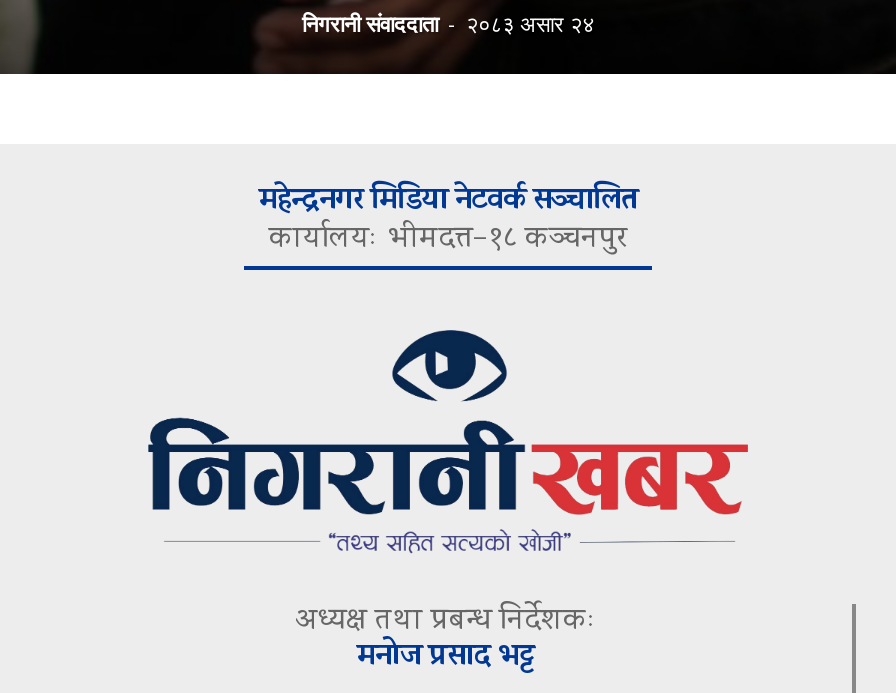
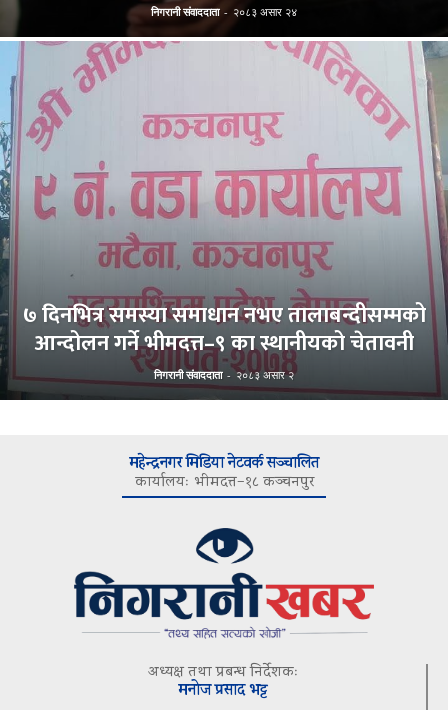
none -> [3,40,445,400] [image] | ७ दिनभित्र समस्या समाधान नभए तालाबन्दीसम्मको | आन्दोलन गर्ने भीमदत्त–९ का स्थानीयको चेतावनी | निगरानी संवाददाता - २०८३ असार २

